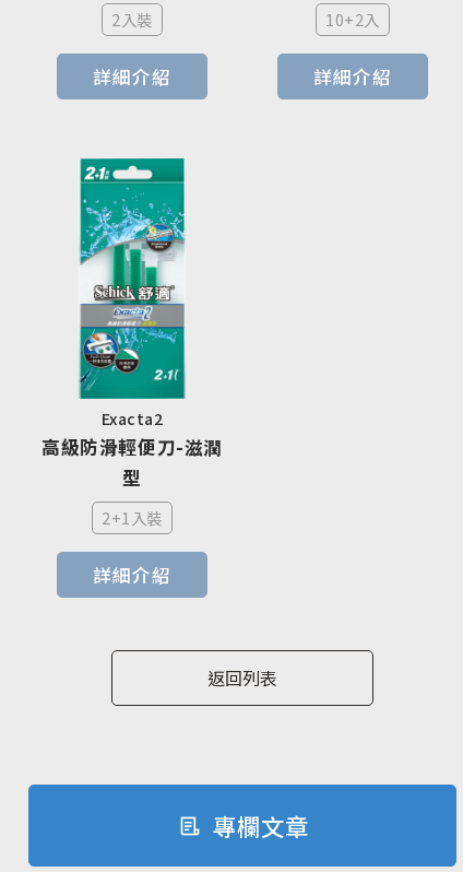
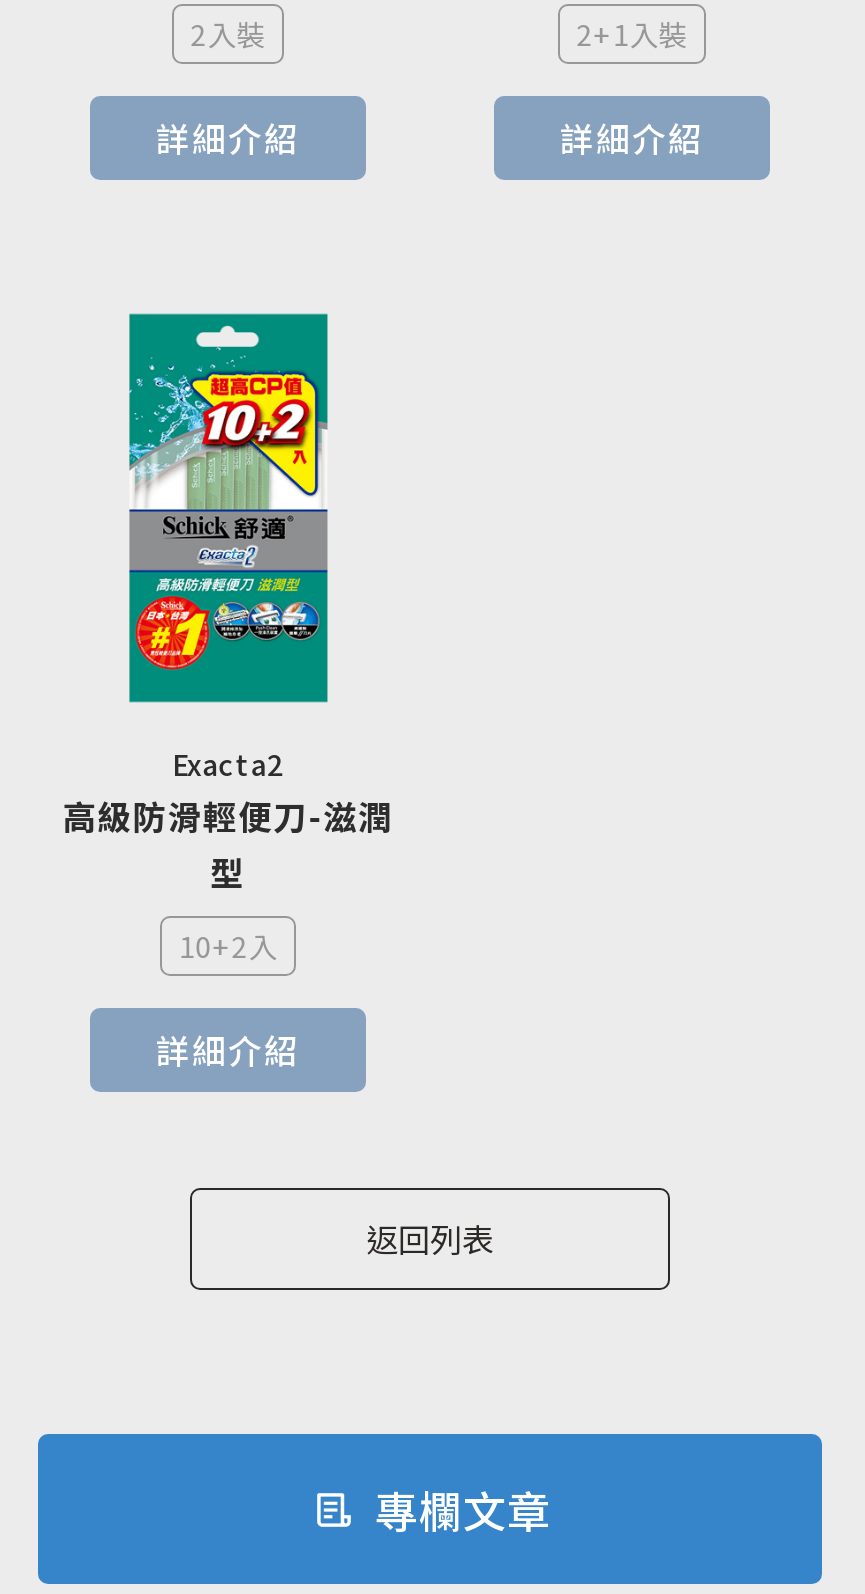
[326,8,380,31] 10+2入 -> [576,12,688,54] 2+1入裝
[79,157,187,400] [image] -> [128,288,330,728] [image]
[102,506,162,529] 2+1入裝 -> [178,924,278,966] 10+2入

